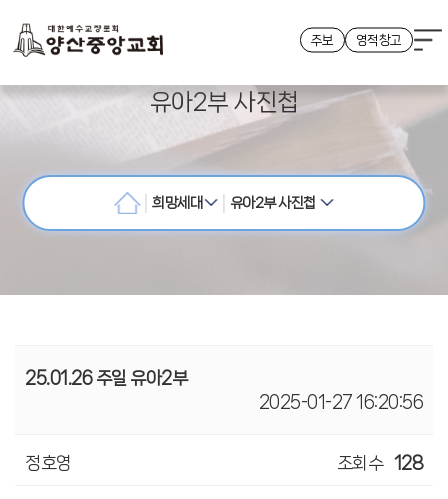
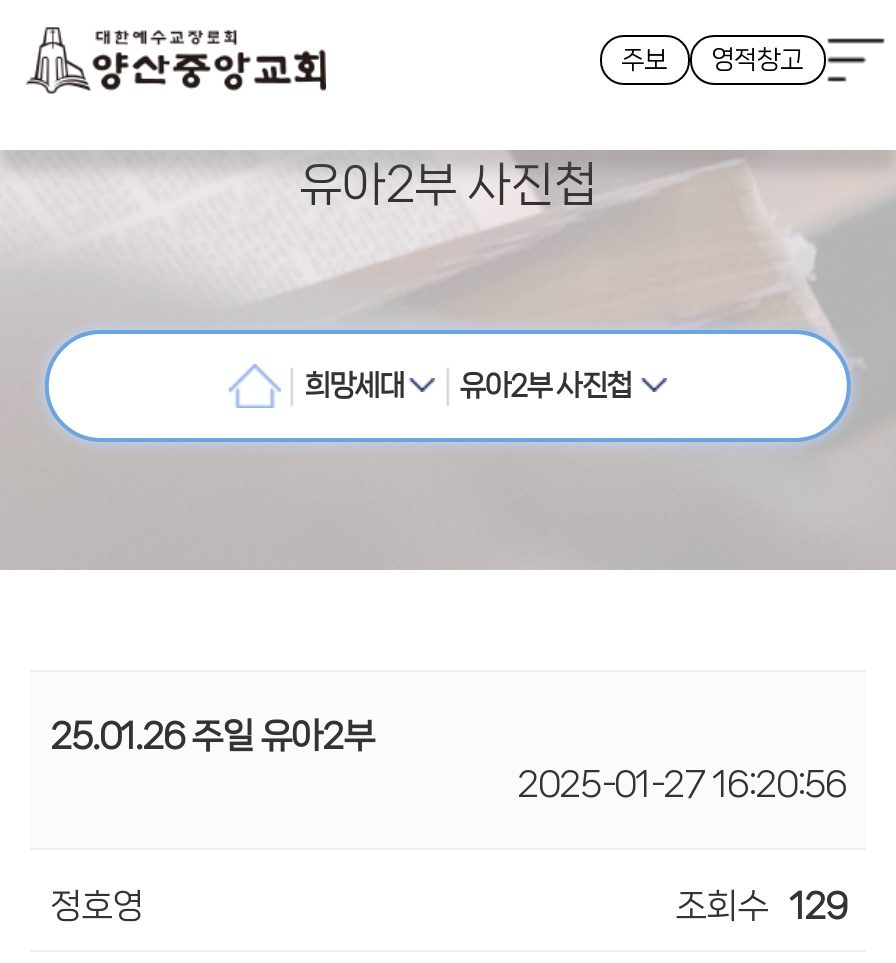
[336,454,423,472] 조회수 128 -> [675,888,846,924] 조회수 129

